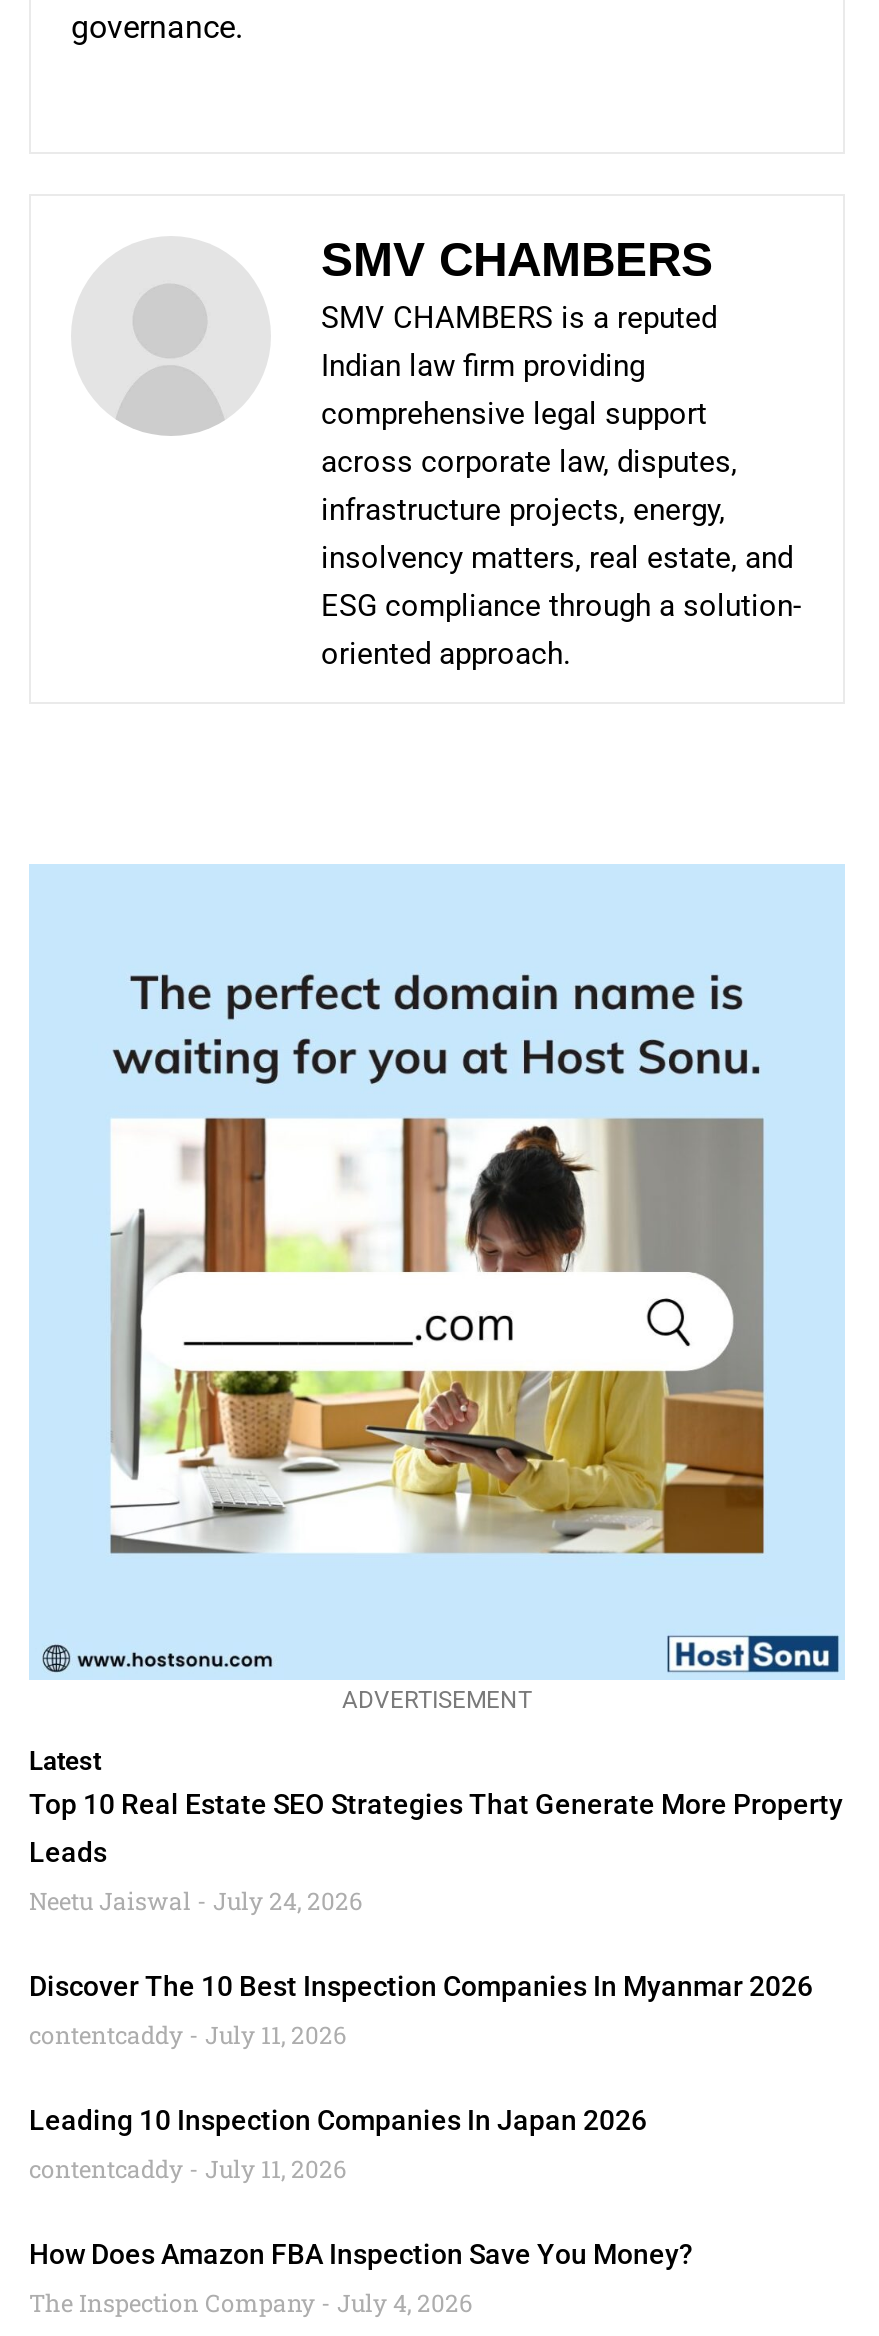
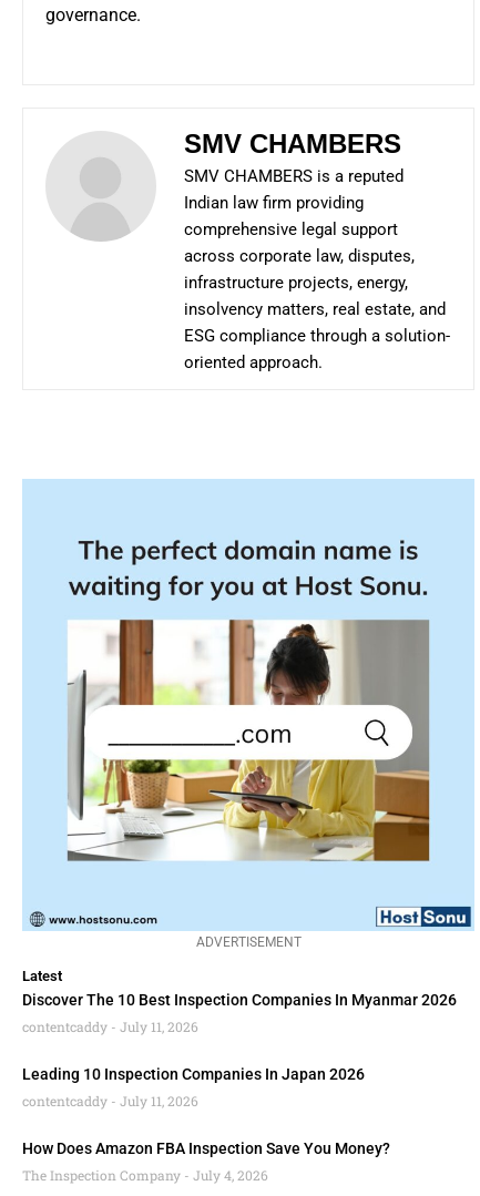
[29,1788,843,1916] Top 10 Real Estate SEO Strategies That Generate More Property | Leads | Neetu Jaiswal July 24, 2026 -> none

